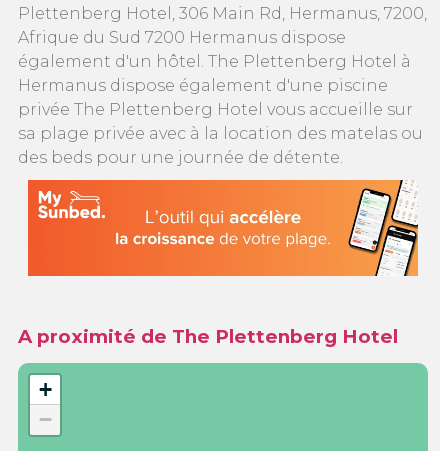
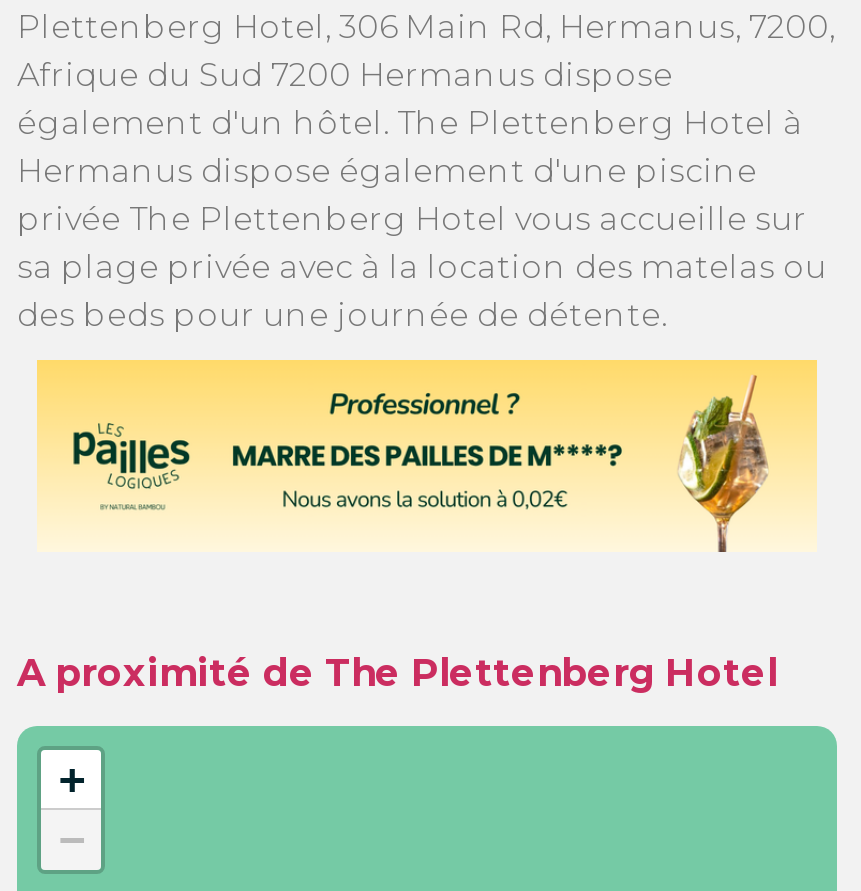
[27,179,419,277] [image] -> [35,358,819,554] [image]

